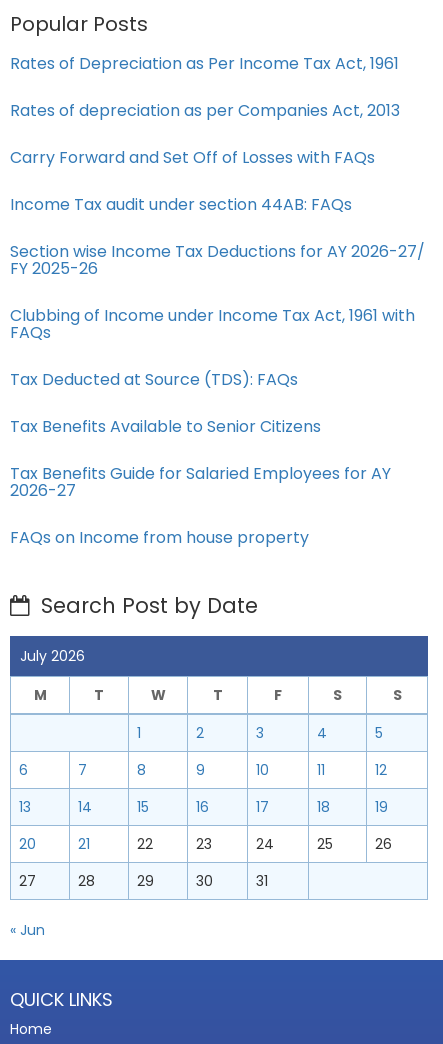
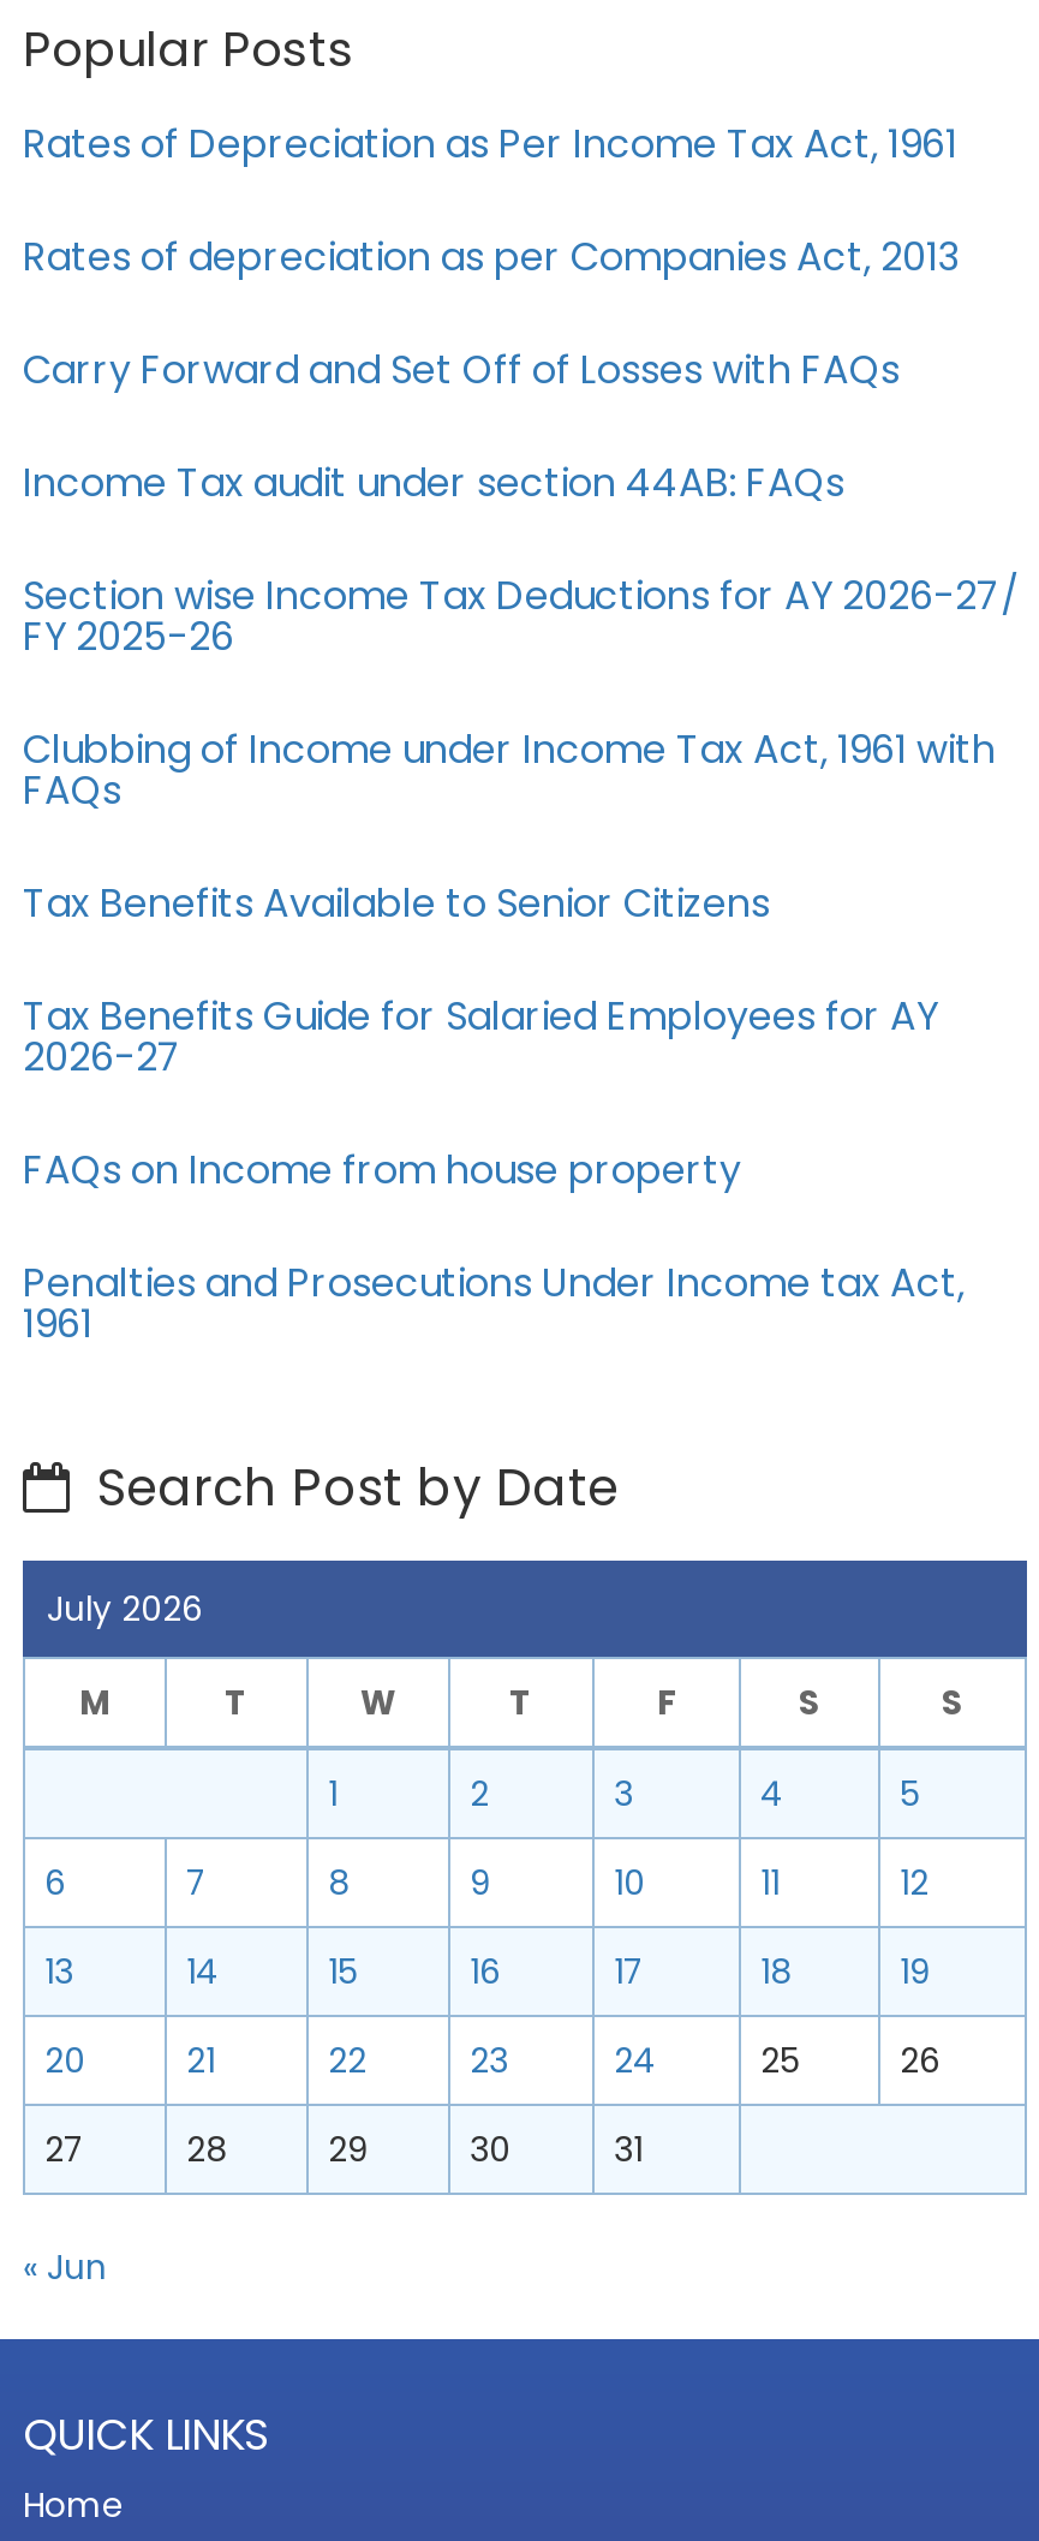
[10,368,298,391] Tax Deducted at Source (TDS): FAQs -> none
moved [10,415,391,549] -> [23,876,938,1198]: Tax Benefits Available to Senior Citizens | Tax Benefits Guide for Salaried Employees for AY | 2026-27 | FAQs on Income from house property
none -> [23,1255,965,1352] Penalties and Prosecutions Under Income tax Act, | 1961

